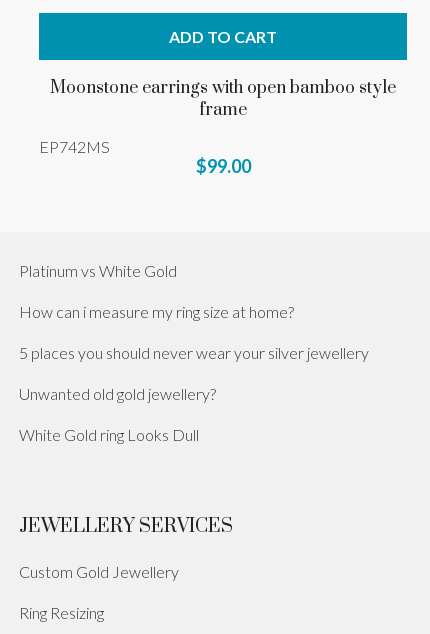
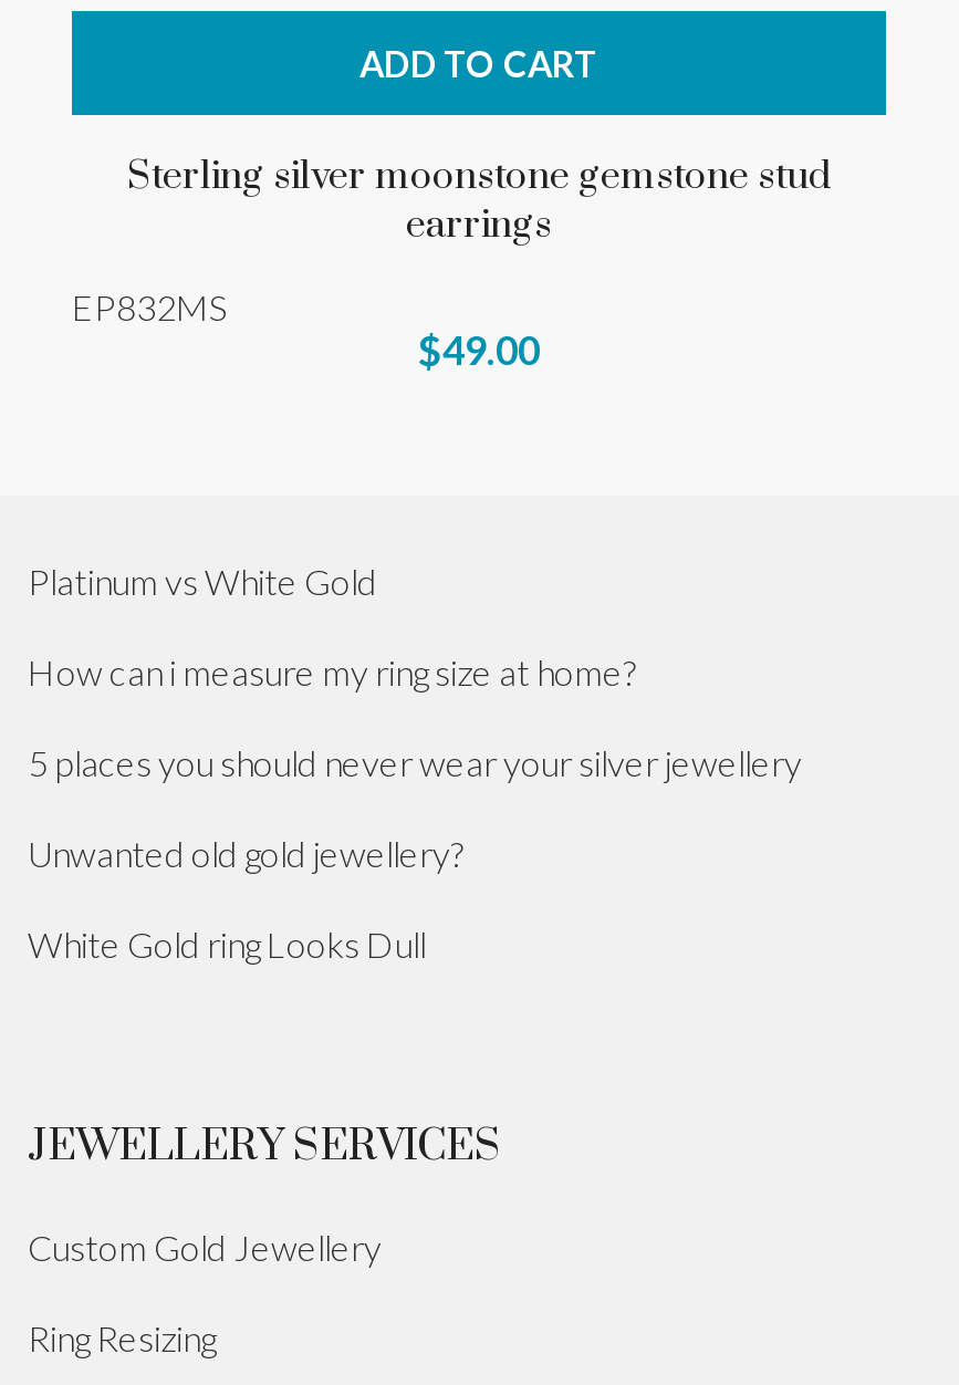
[50,76,396,120] Moonstone earrings with open bamboo style | frame -> [127,152,831,249] Sterling silver moonstone gemstone stud | earrings
[39,136,250,176] EP742MS | $99.00 -> [72,284,540,373] EP832MS | $49.00

